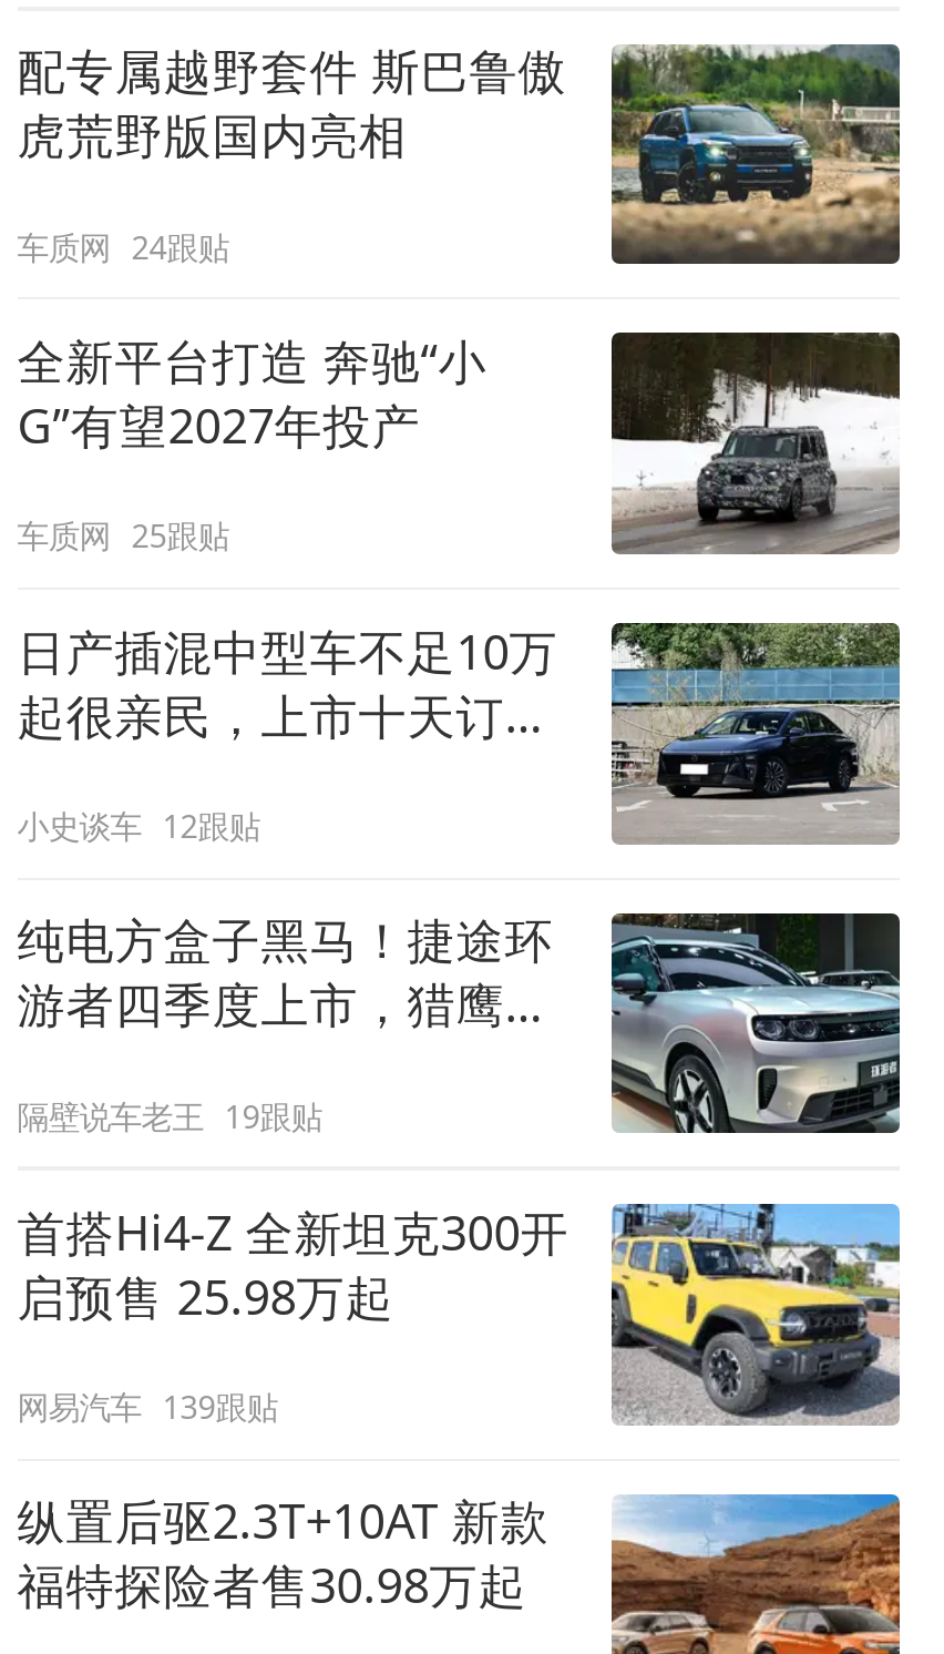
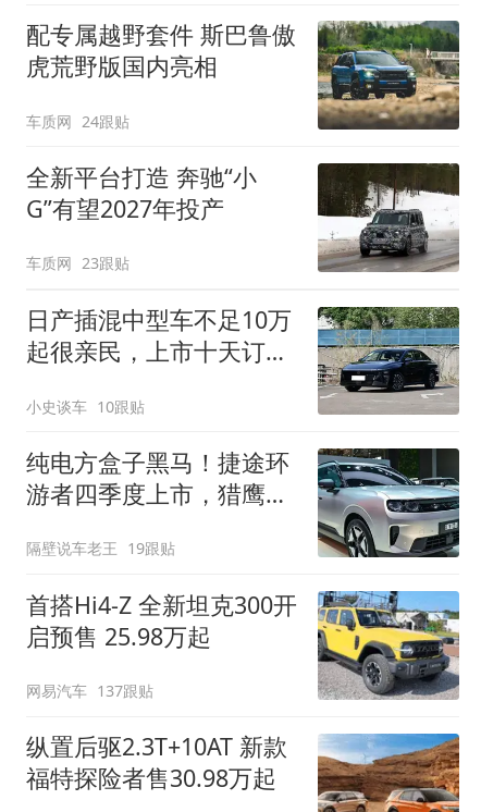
[17,515,229,557] 车质网 25跟贴 -> [26,253,130,273] 车质网 23跟贴
[17,804,260,847] 小史谈车 12跟贴 -> [26,396,145,417] 小史谈车 10跟贴
[17,1386,278,1428] 网易汽车 139跟贴 -> [26,680,154,701] 网易汽车 137跟贴

